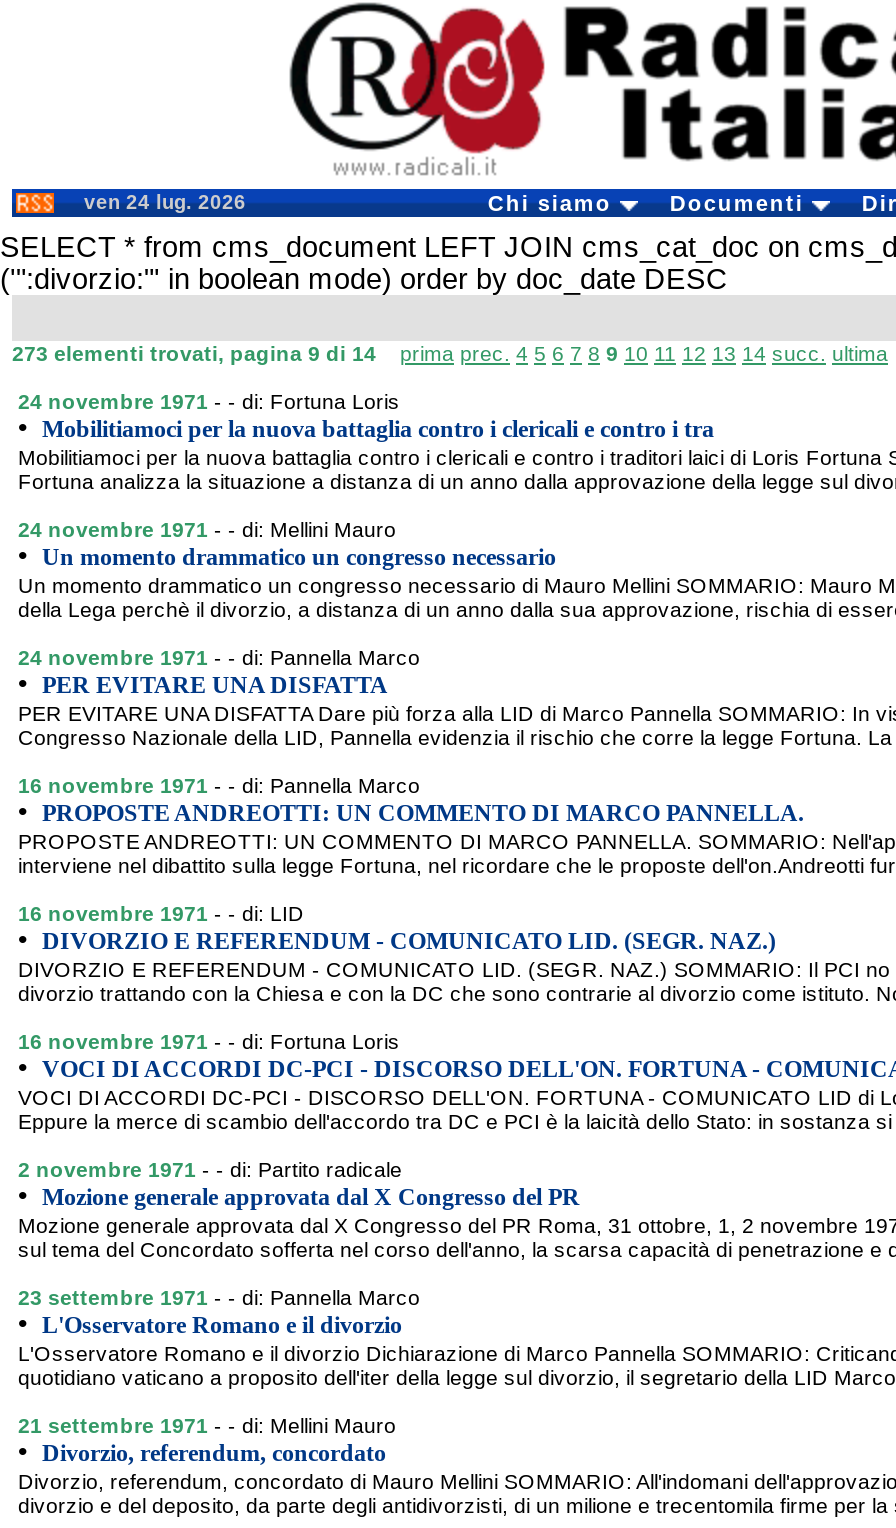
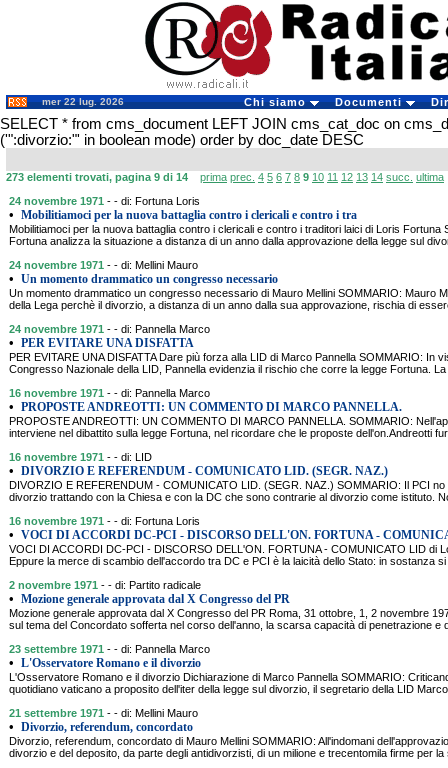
[84,191,246,213] ven 24 lug. 2026 -> [42,96,124,107] mer 22 lug. 2026

